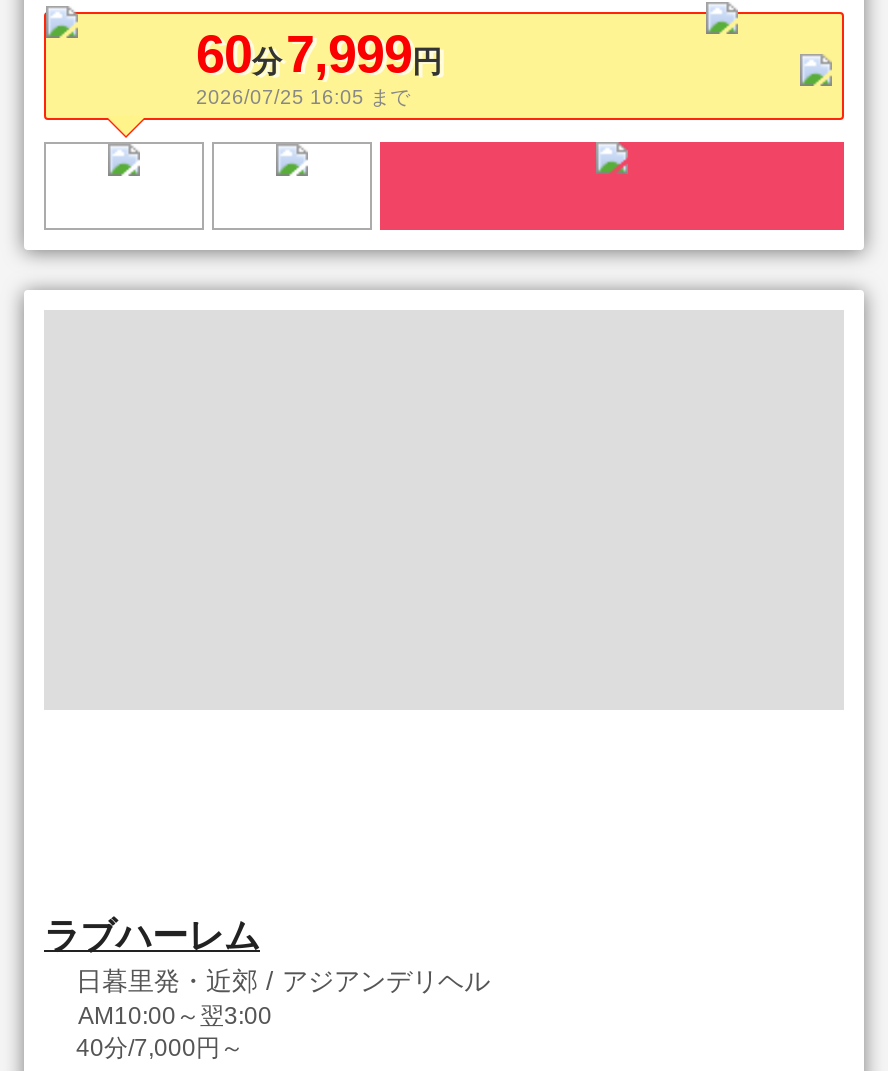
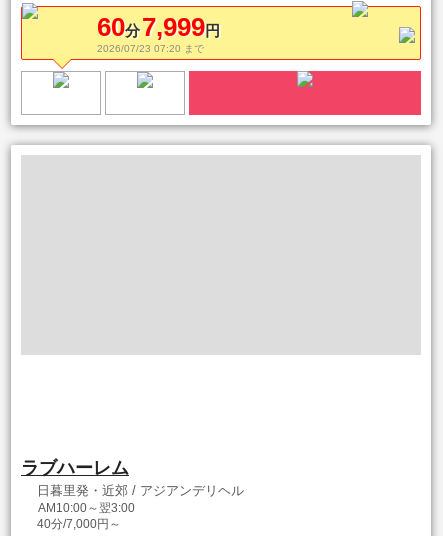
[196,86,410,108] 2026/07/25 16:05 まで -> [97,43,204,54] 2026/07/23 07:20 まで

